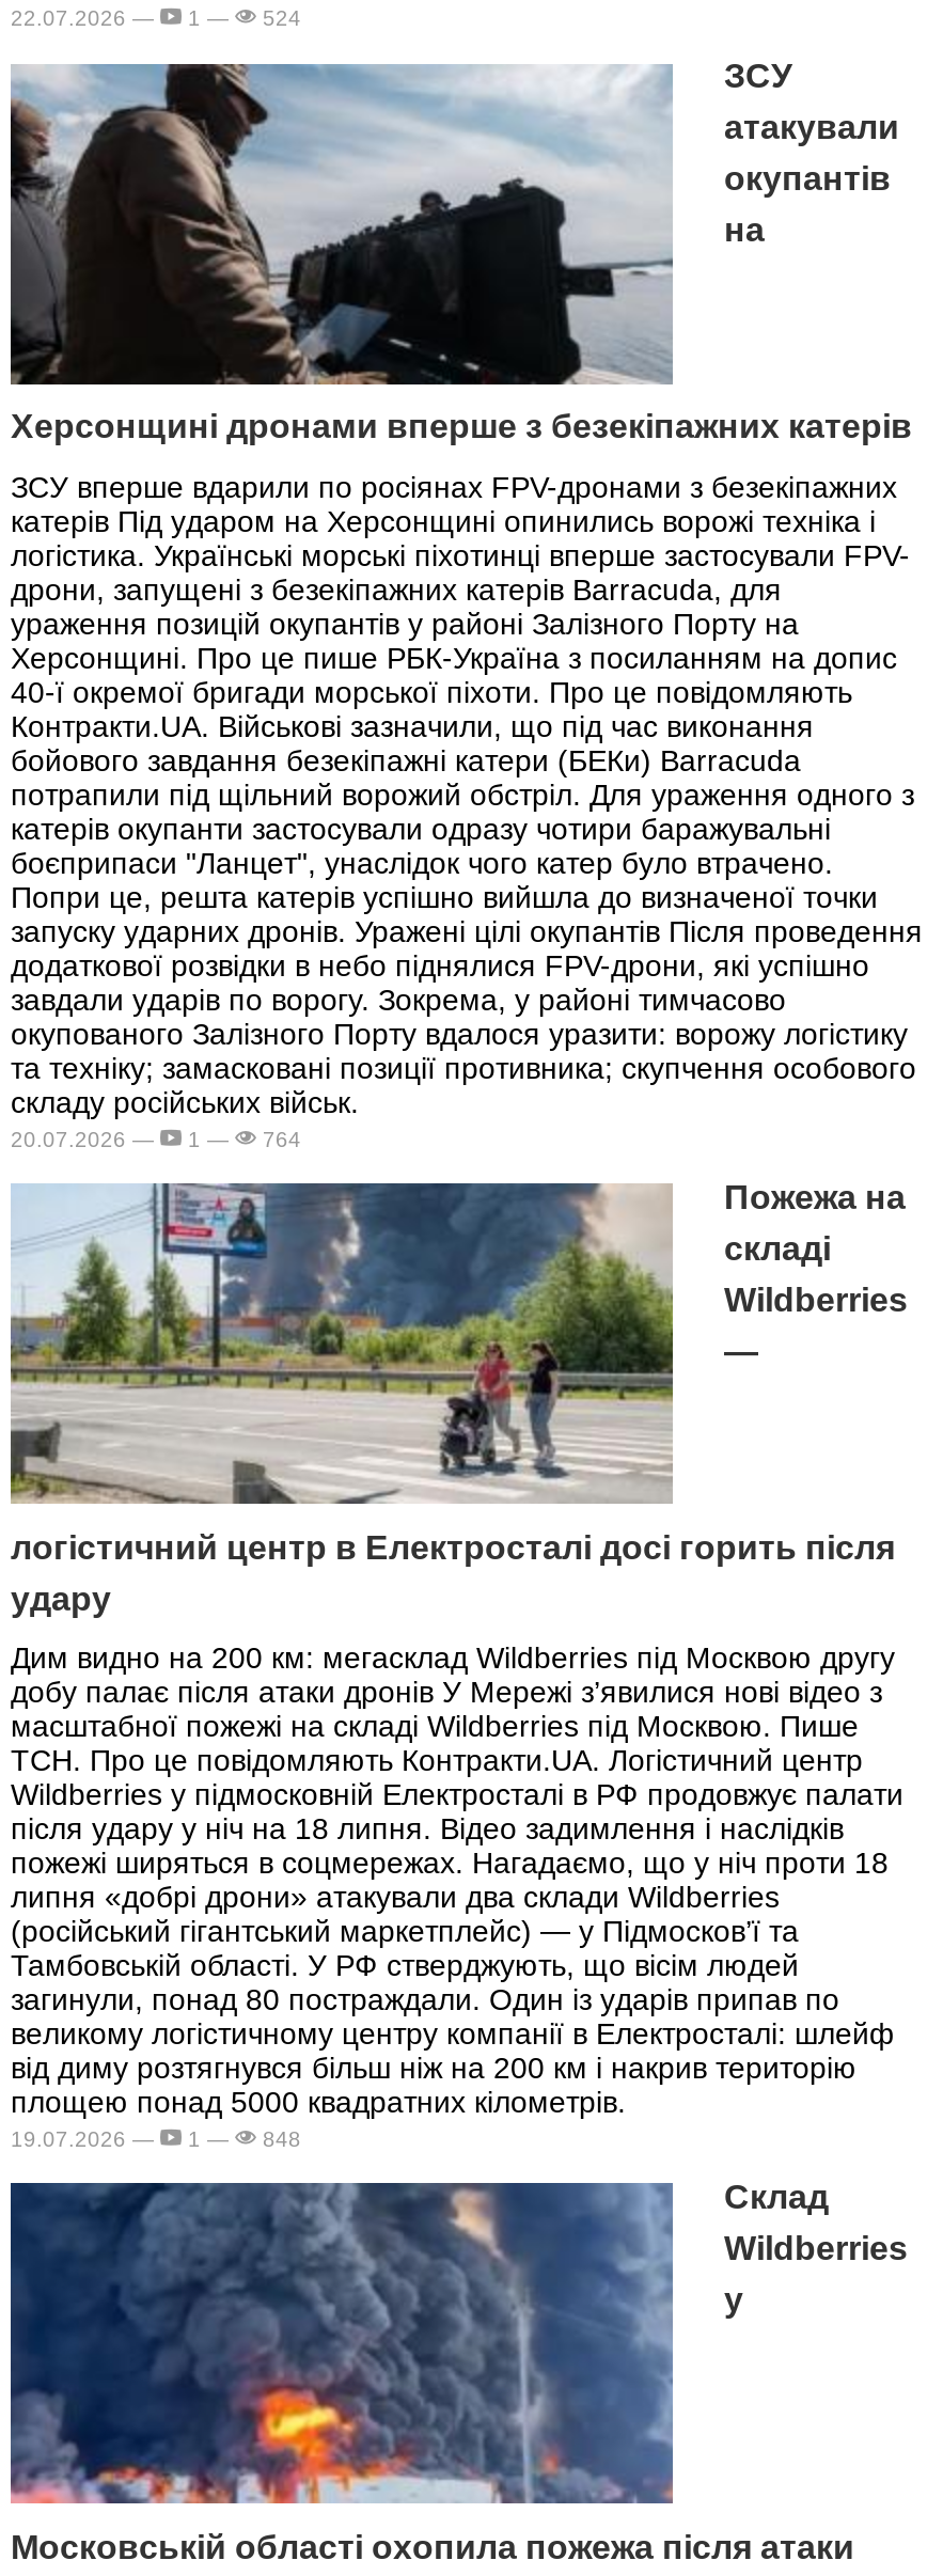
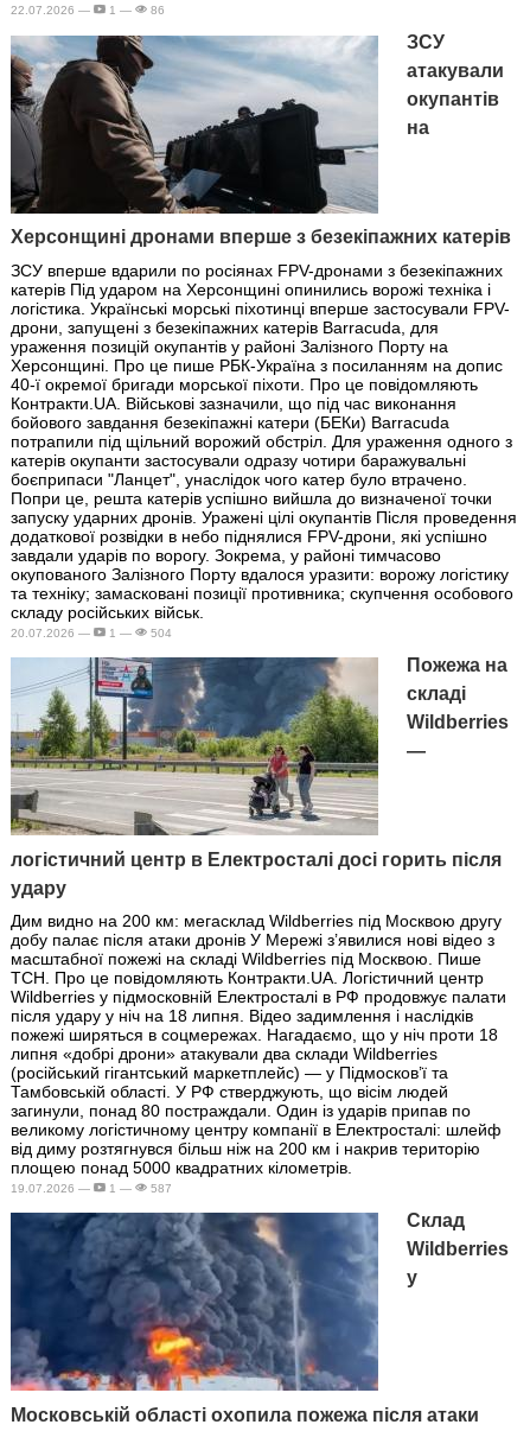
[11,7,301,31] 22.07.2026 — 1 — 524 -> [11,4,165,17] 22.07.2026 — 1 — 86
[11,1127,301,1150] 20.07.2026 — 1 — 764 -> [11,626,172,639] 20.07.2026 — 1 — 504
[11,2127,301,2151] 19.07.2026 — 1 — 848 -> [11,1182,172,1195] 19.07.2026 — 1 — 587

